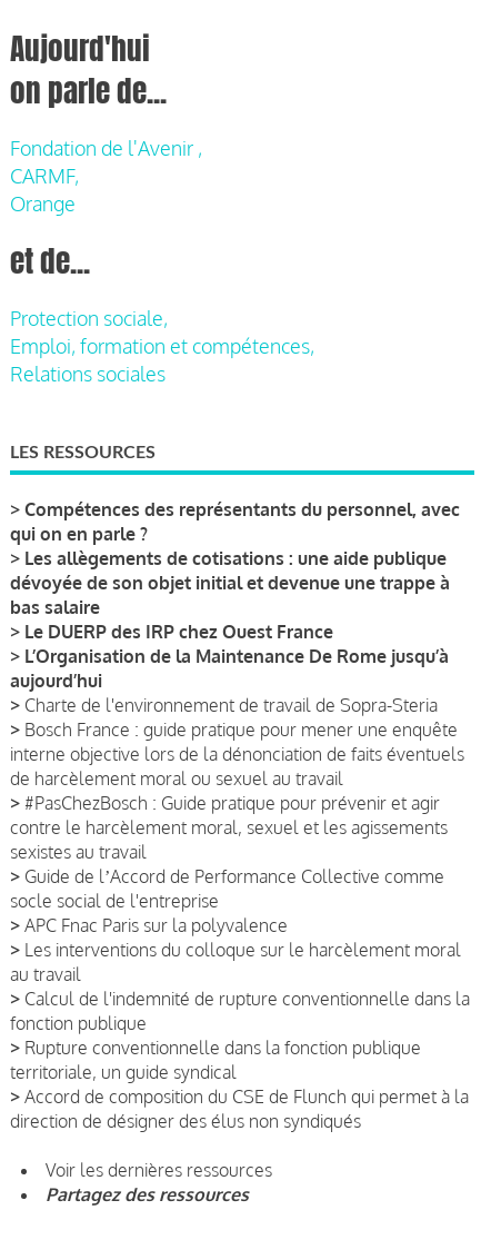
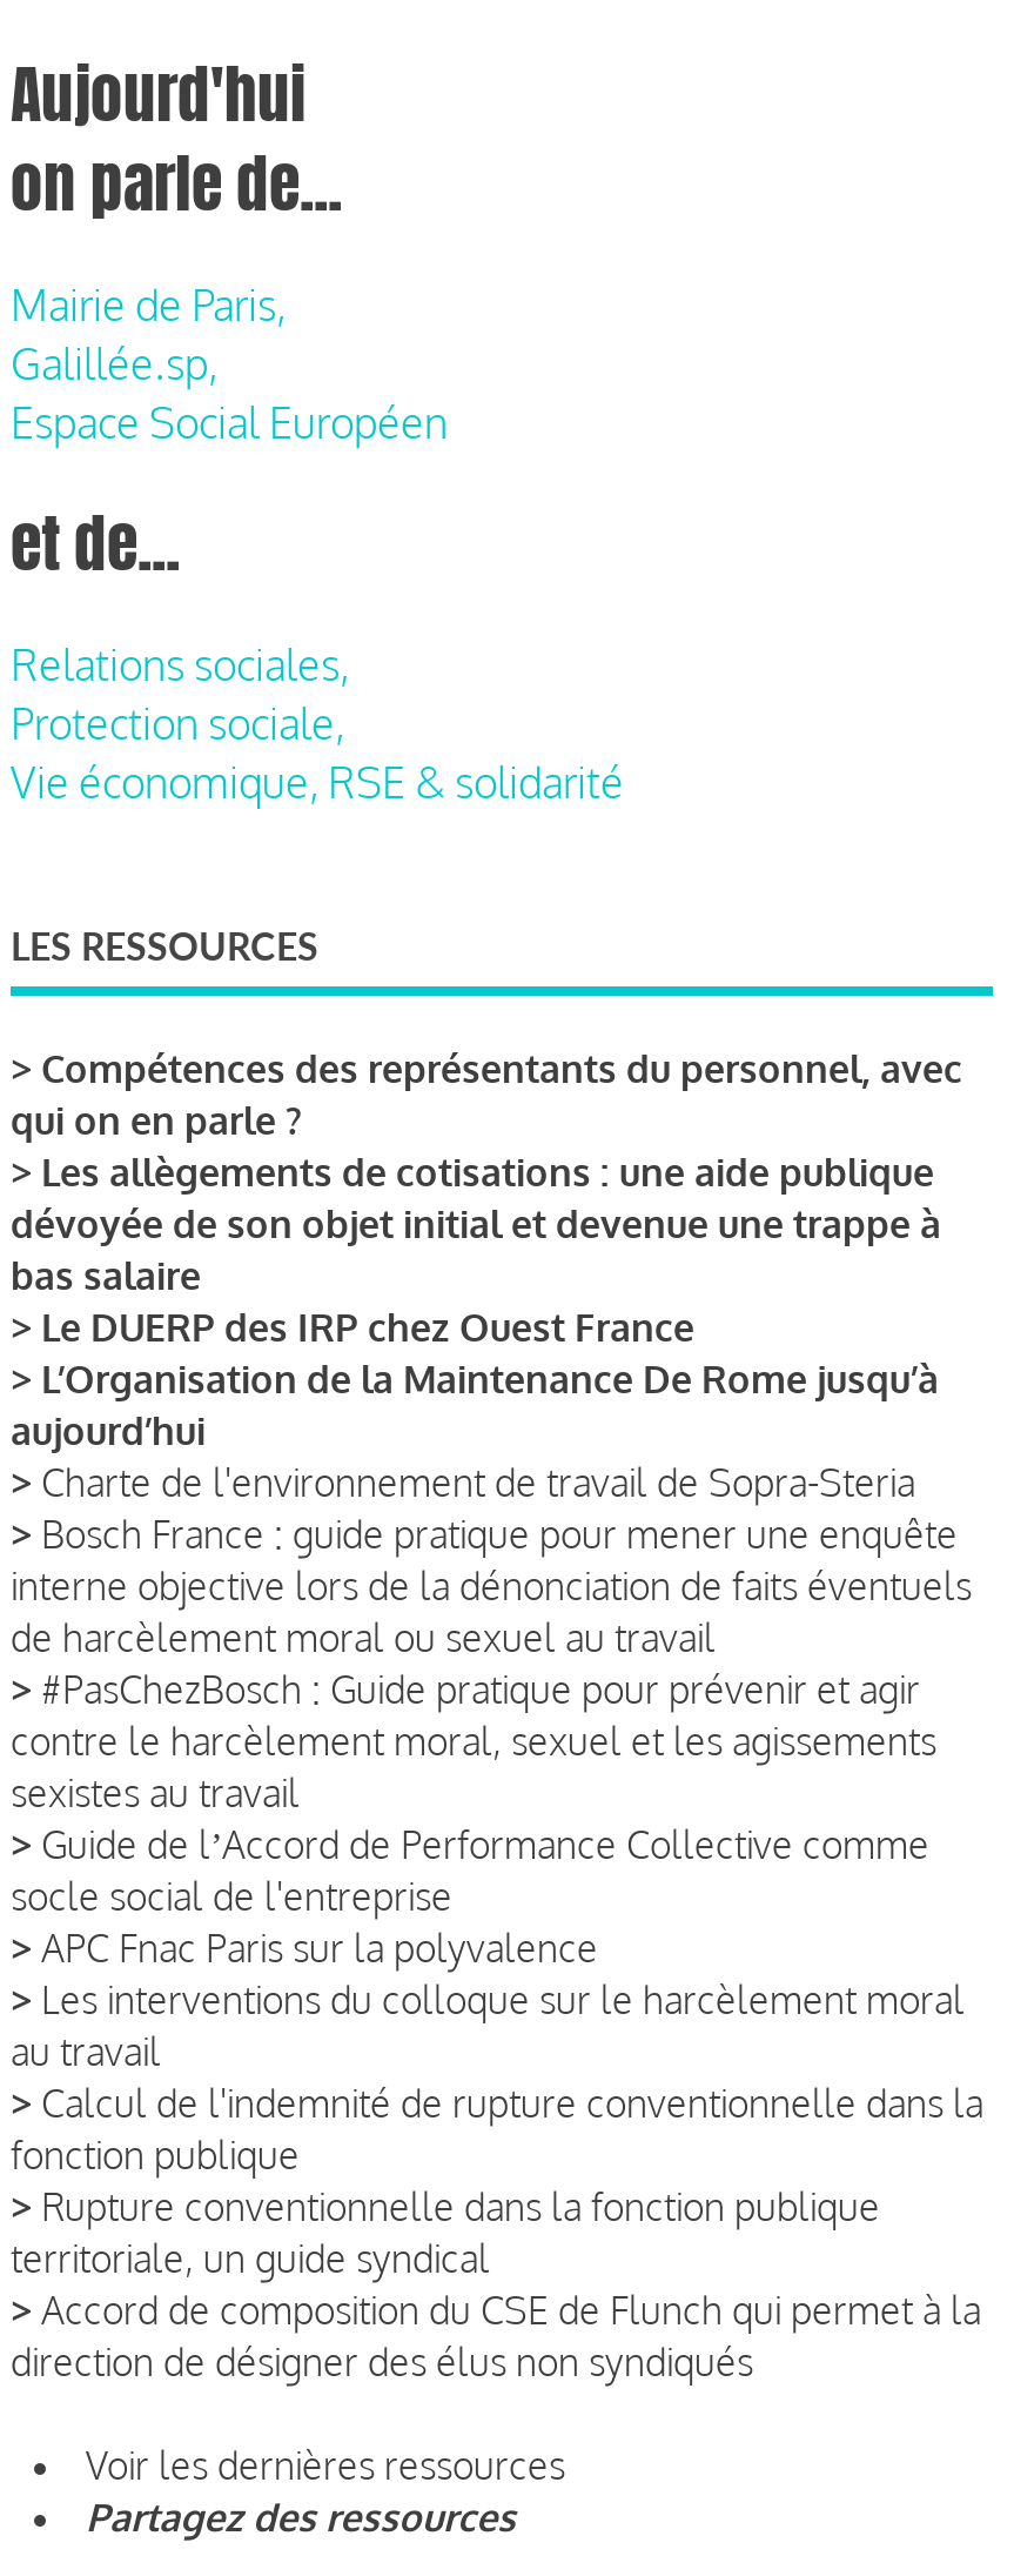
[10,135,202,216] Fondation de l'Avenir , | CARMF, | Orange -> [11,278,448,447] Mairie de Paris, | Galillée.sp, | Espace Social Européen
none -> [11,638,349,690] Relations sociales,
moved [10,306,168,330] -> [11,697,344,748]: Protection sociale,
[10,333,314,386] Emploi, formation et compétences, | Relations sociales -> [11,756,624,807] Vie économique, RSE & solidarité

